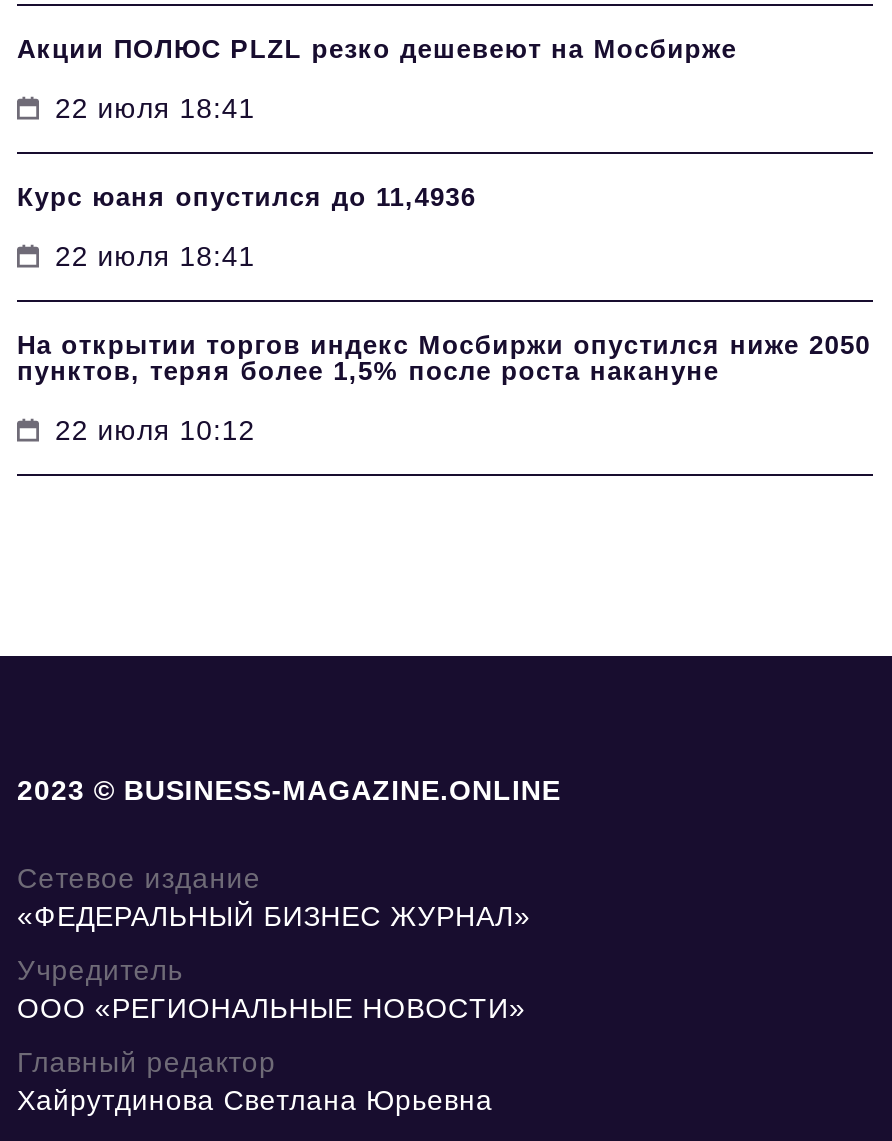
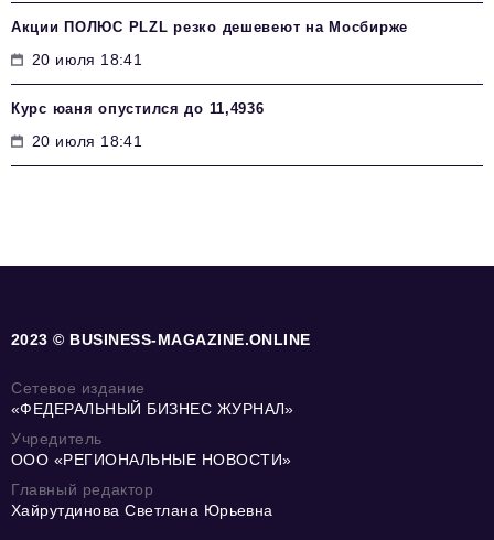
[55,92,255,124] 22 июля 18:41 -> [32,50,142,68] 20 июля 18:41
[17,240,871,446] 22 июля 18:41 | На открытии торгов индекс Мосбиржи опустился ниже 2050 | пунктов, теряя более 1,5% после роста накануне | 22 июля 10:12 -> [32,132,142,150] 20 июля 18:41

